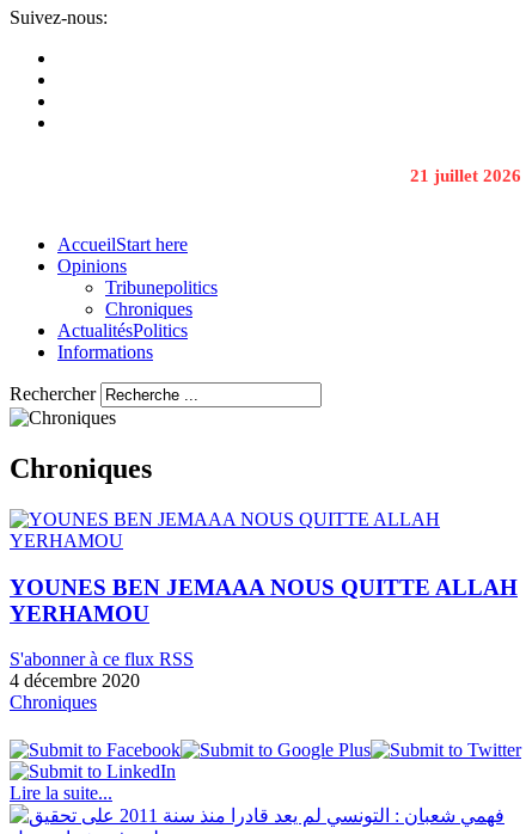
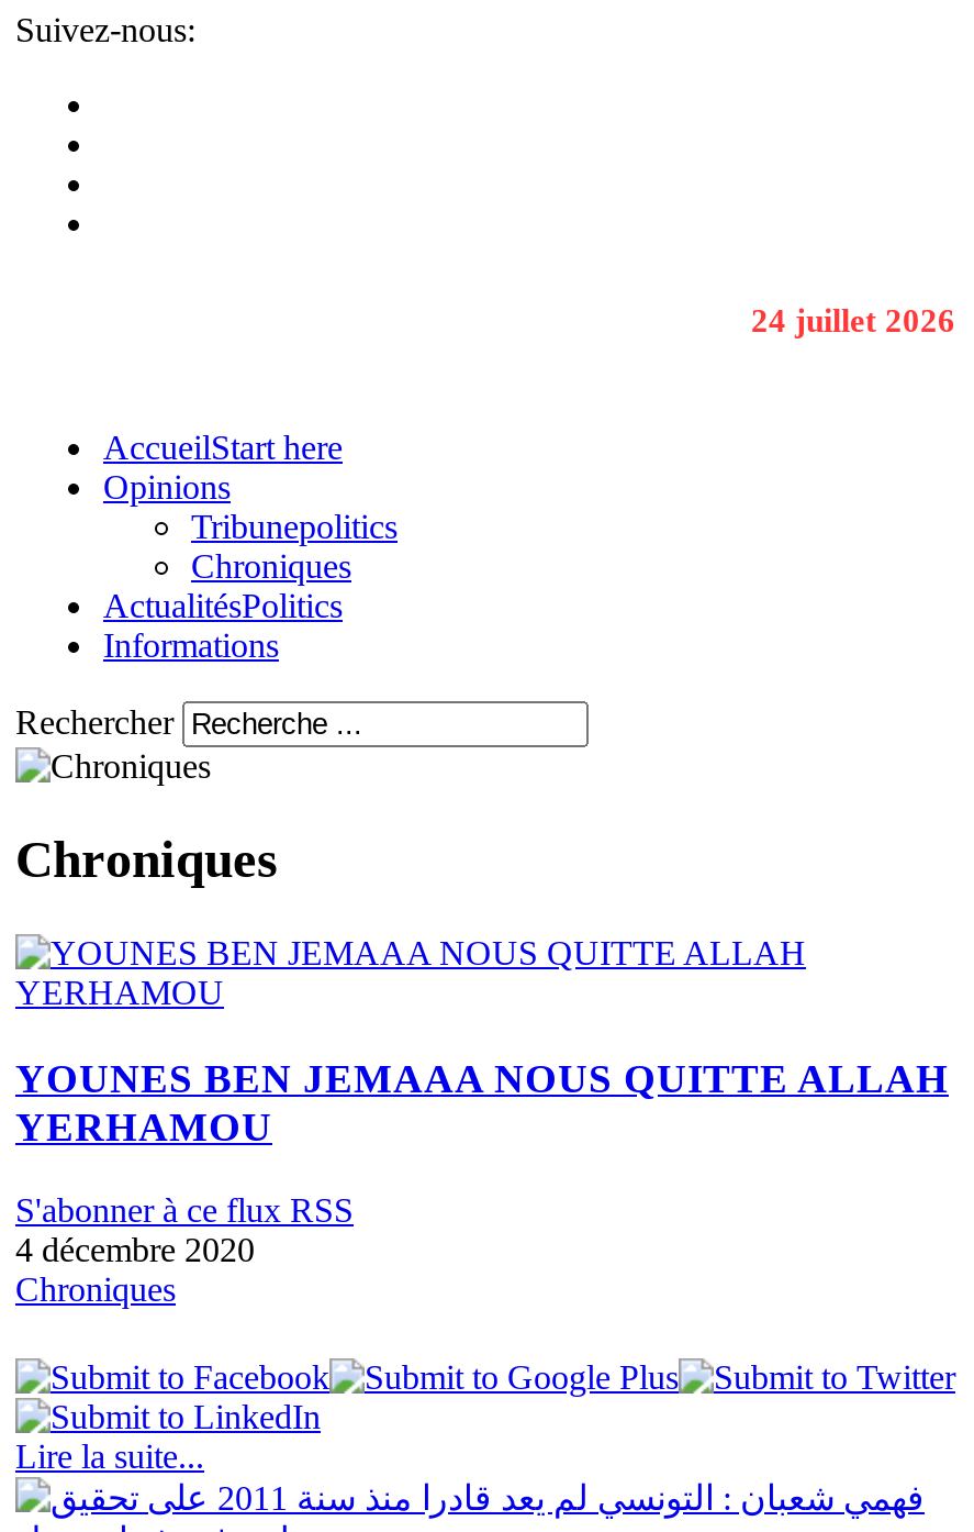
[410,166,521,185] 21 juillet 2026 -> [751,303,955,338] 24 juillet 2026

